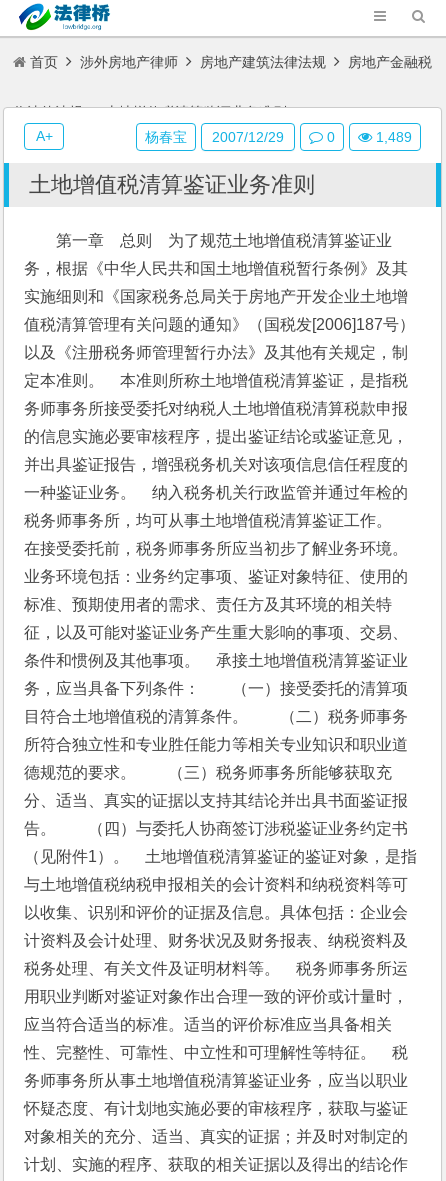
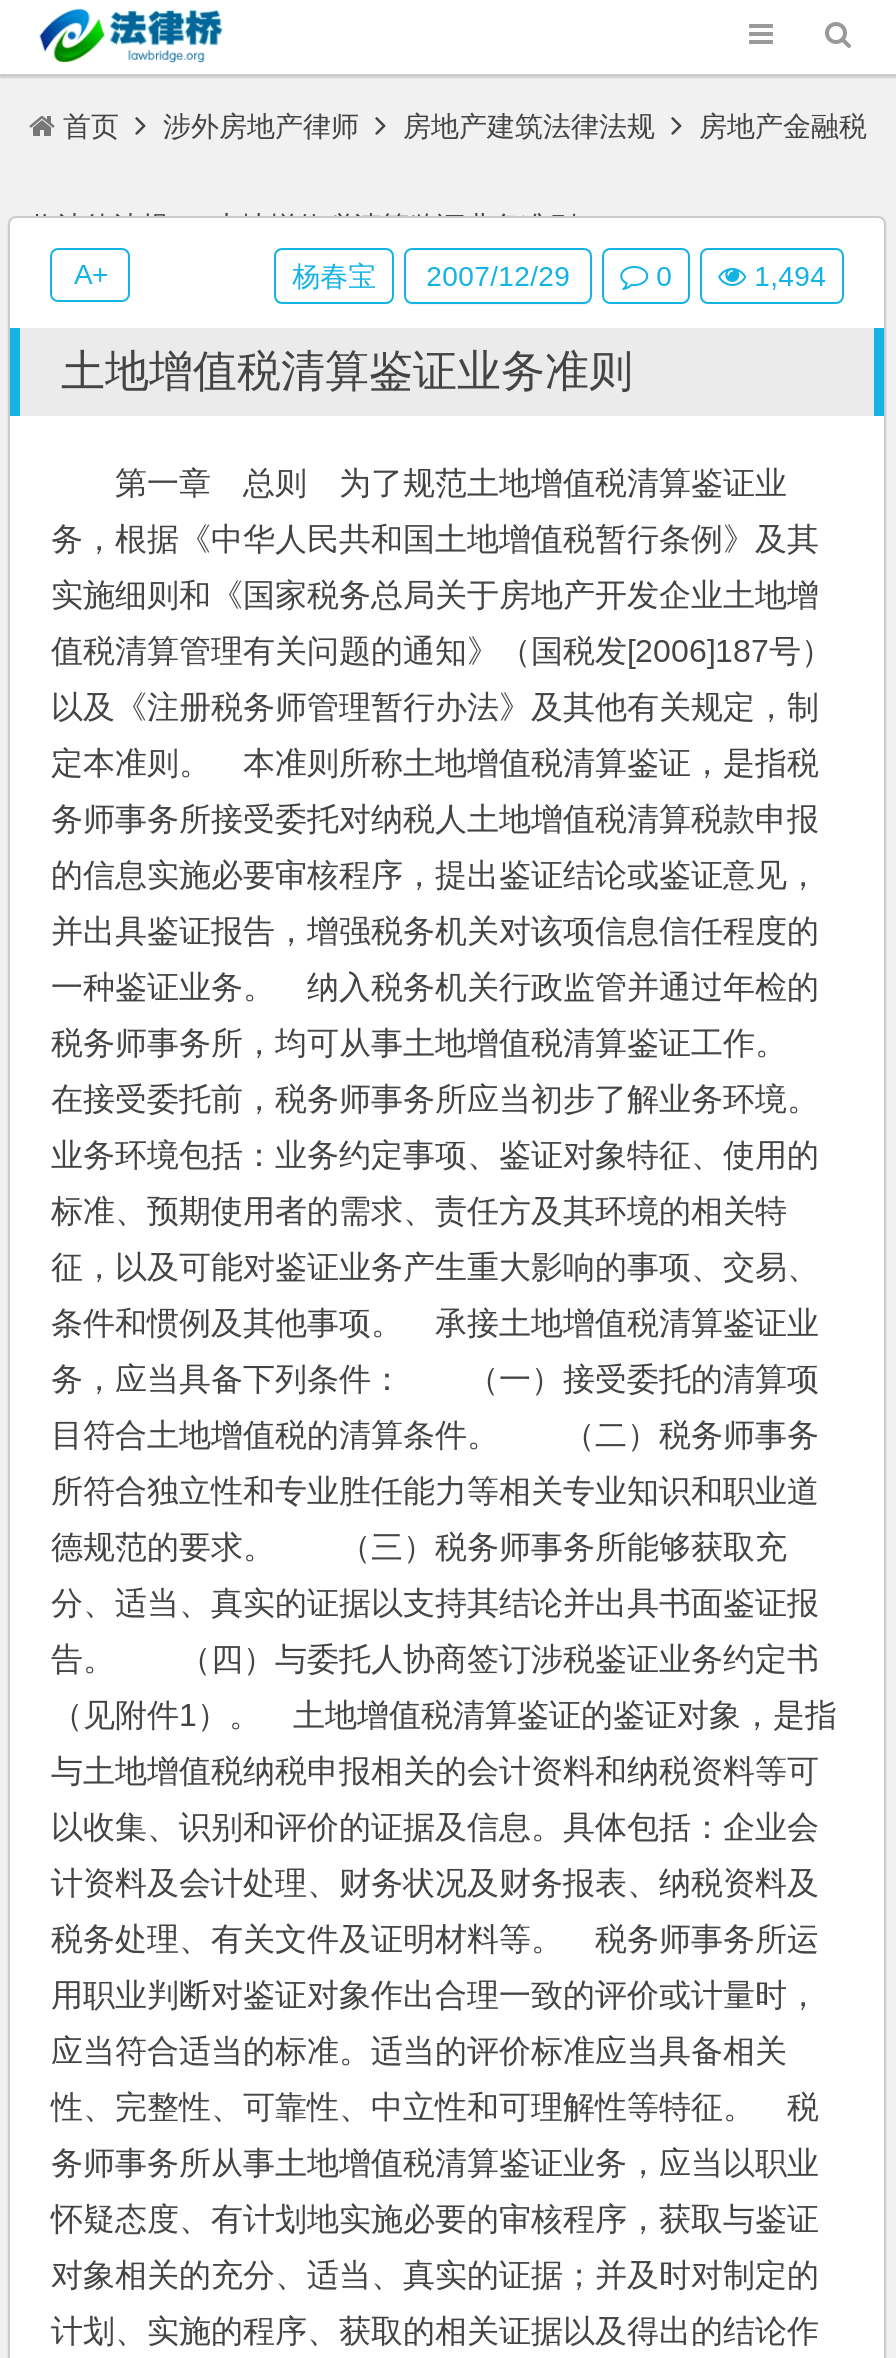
[372,129,412,145] 1,489 -> [746,260,826,292] 1,494

